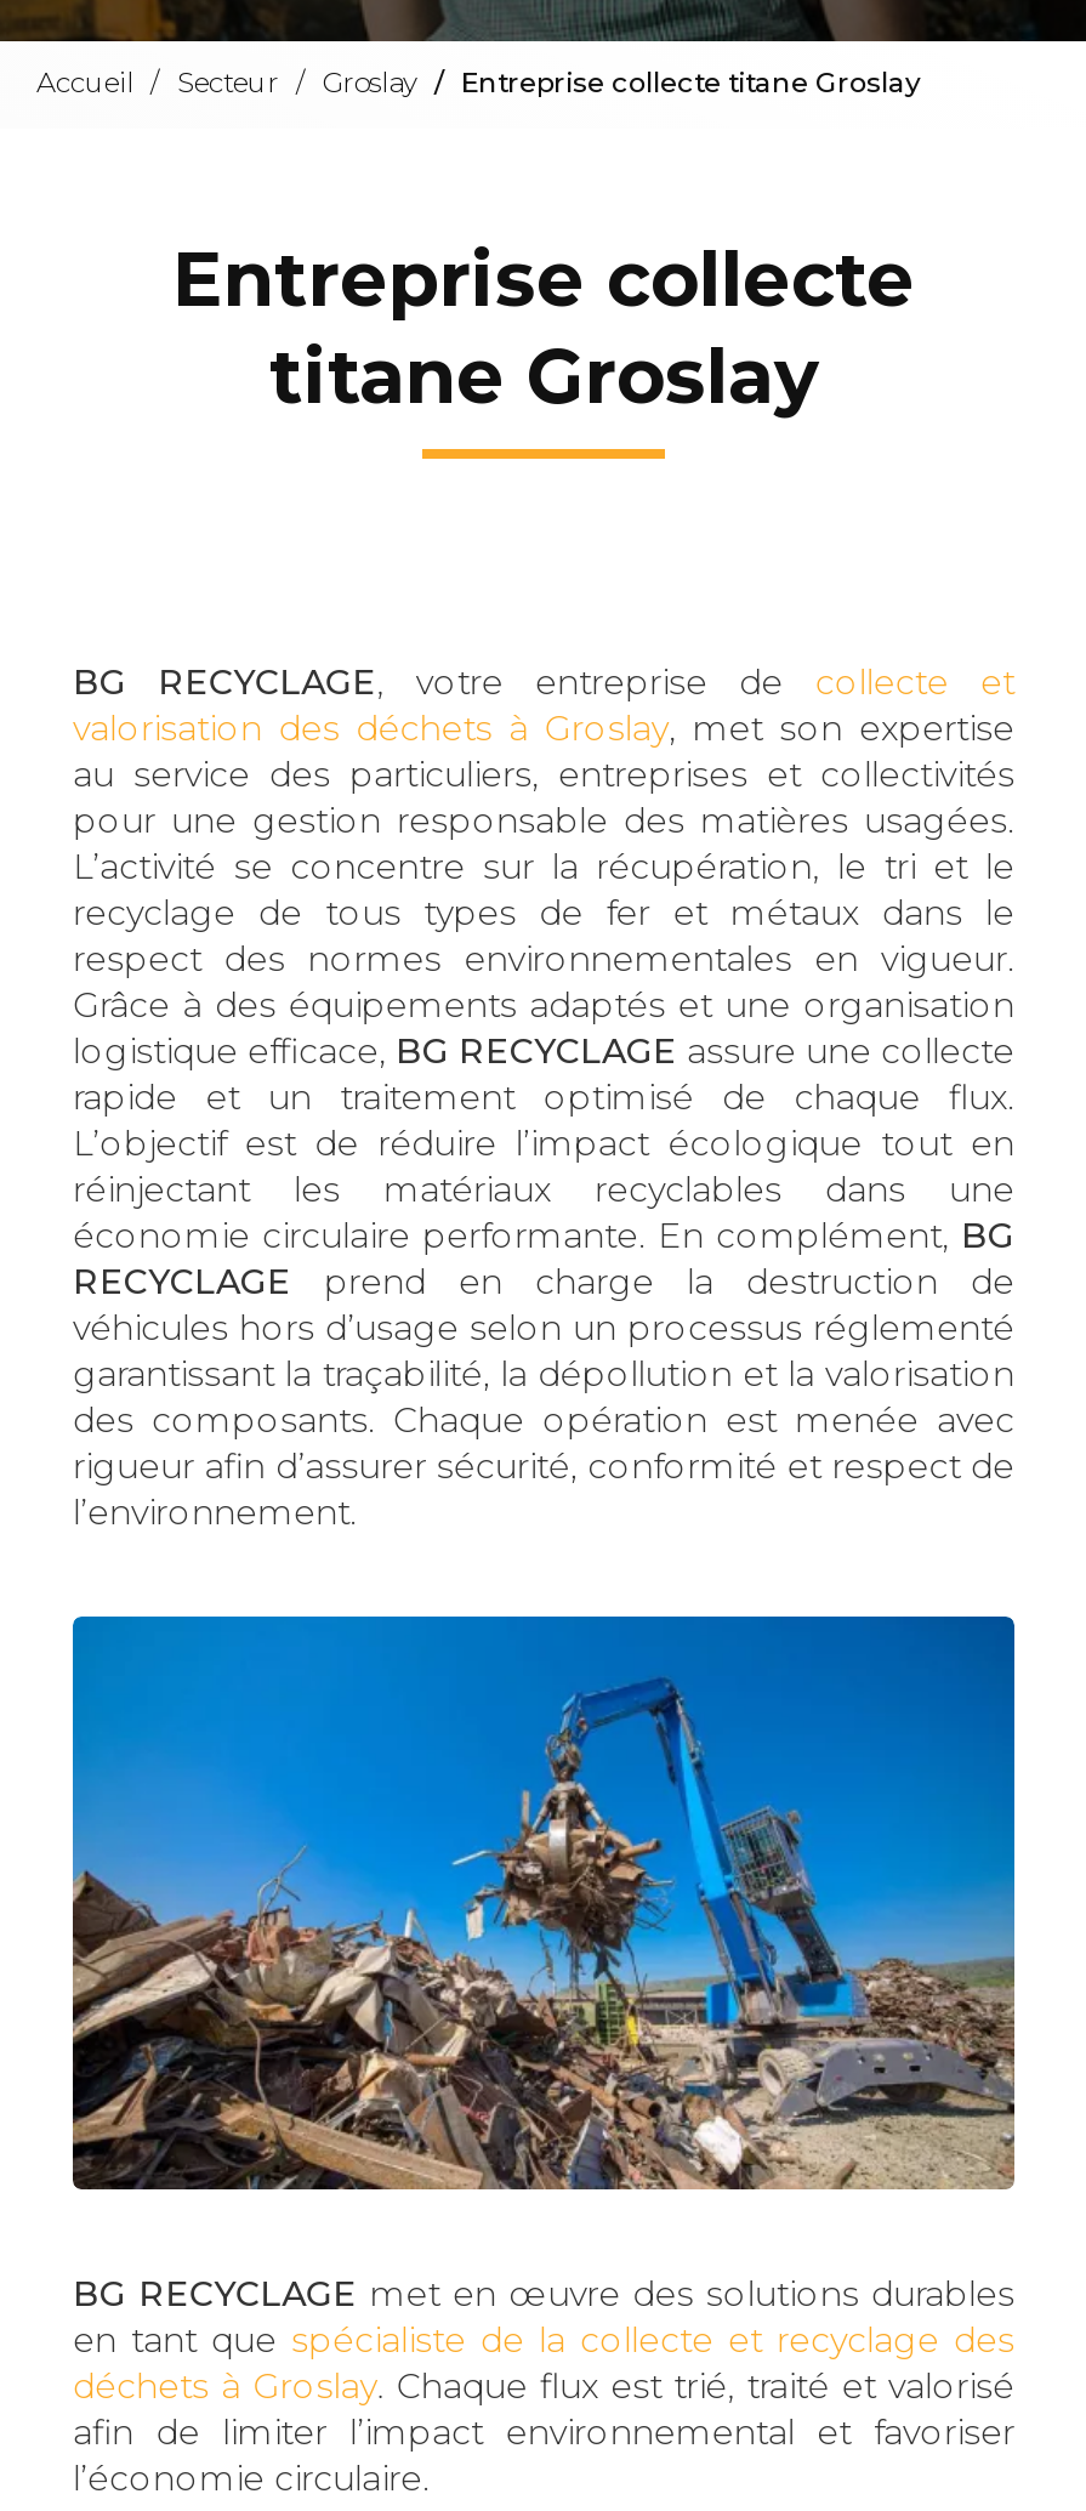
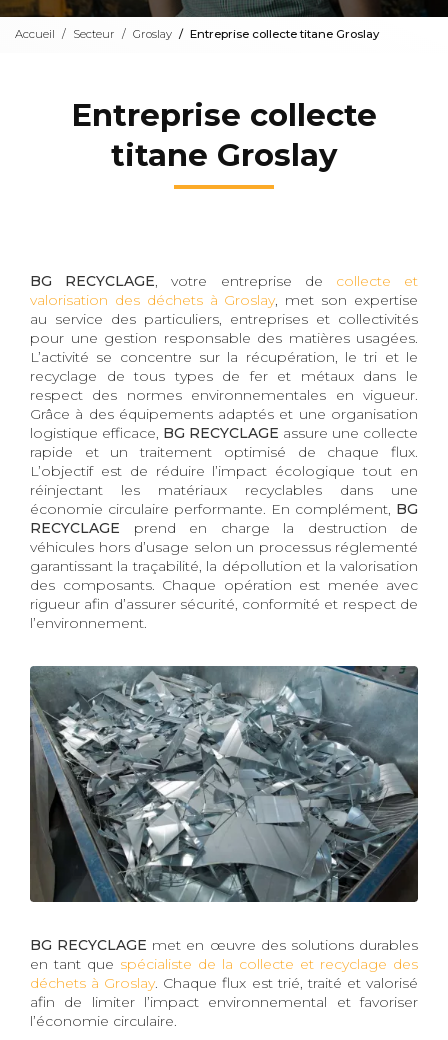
[70,1614,1017,2192] [image] -> [29,665,419,903] [image]

